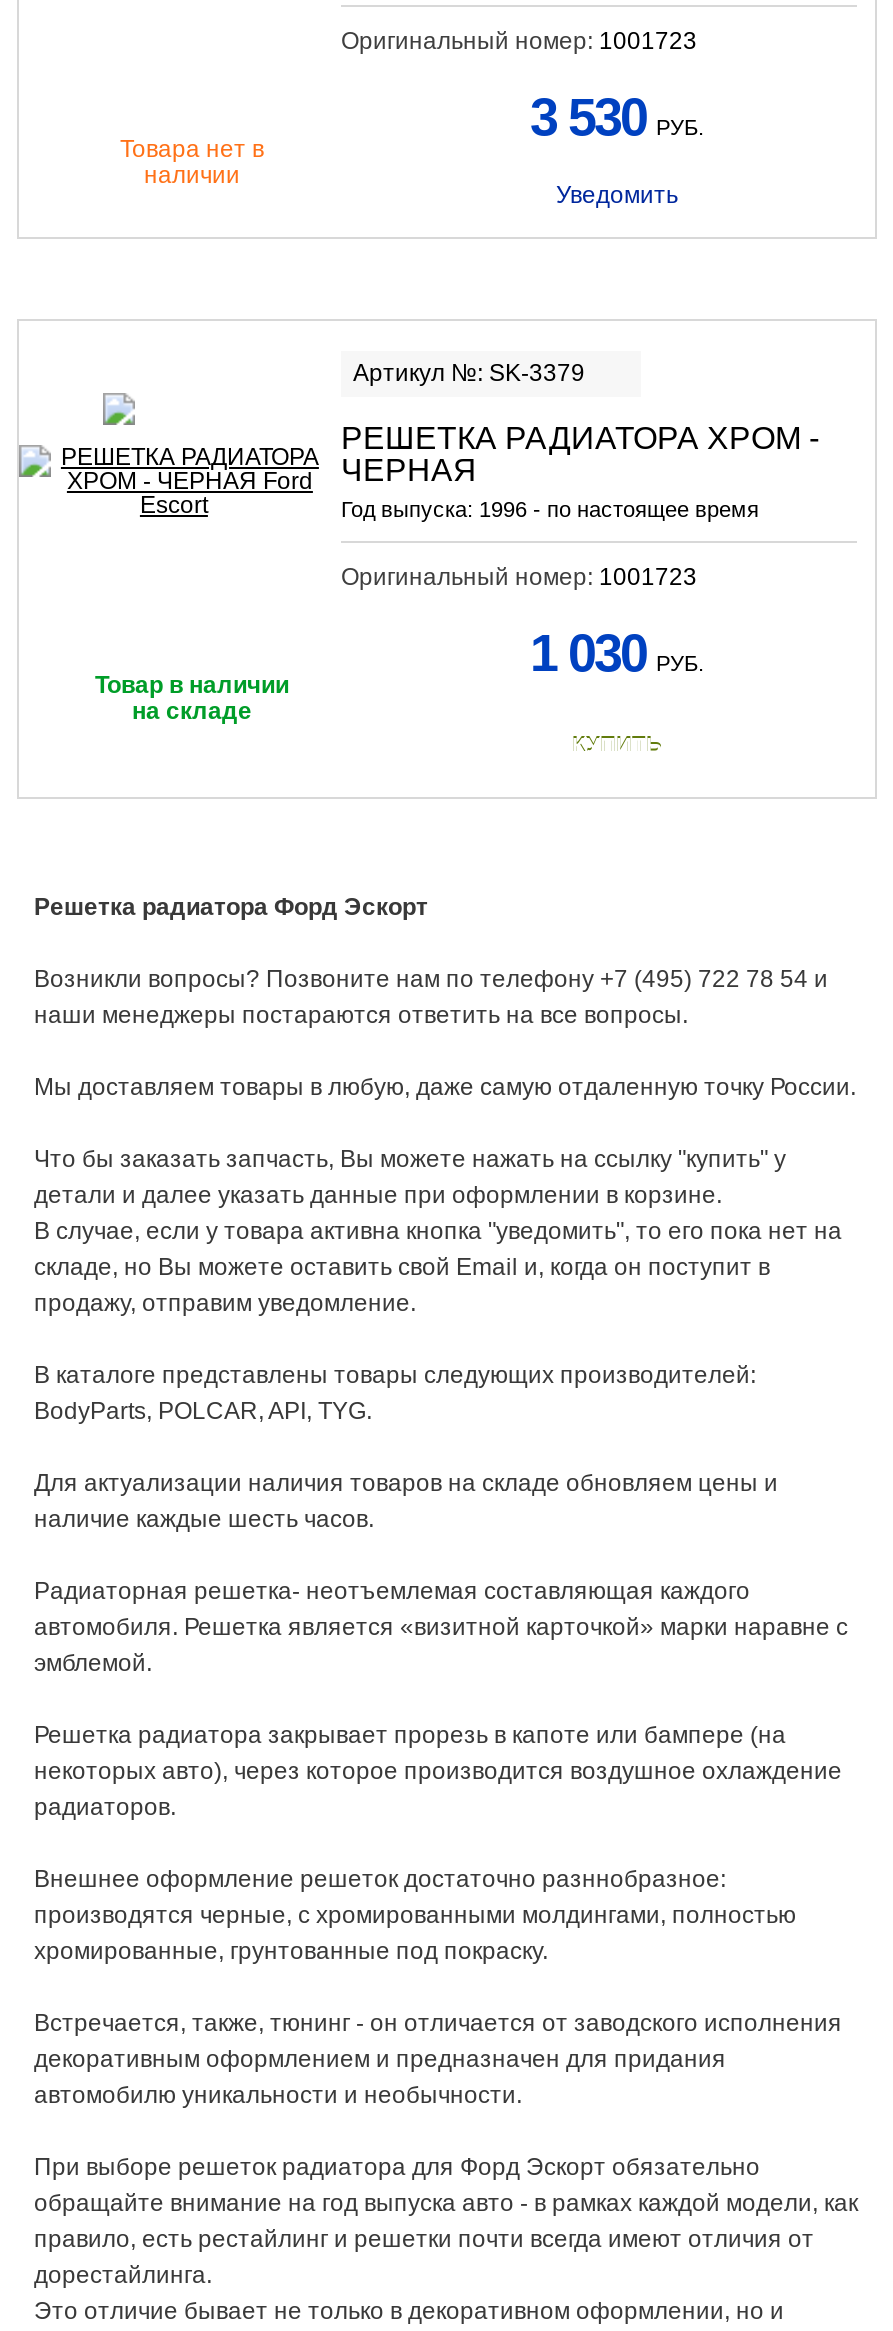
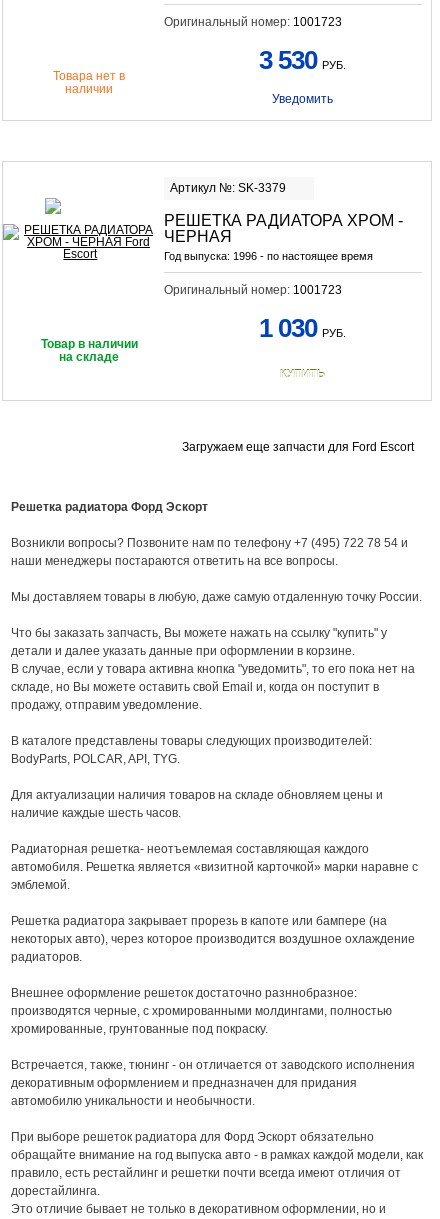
none -> [182,440,414,454] Загружаем еще запчасти для Ford Escort

